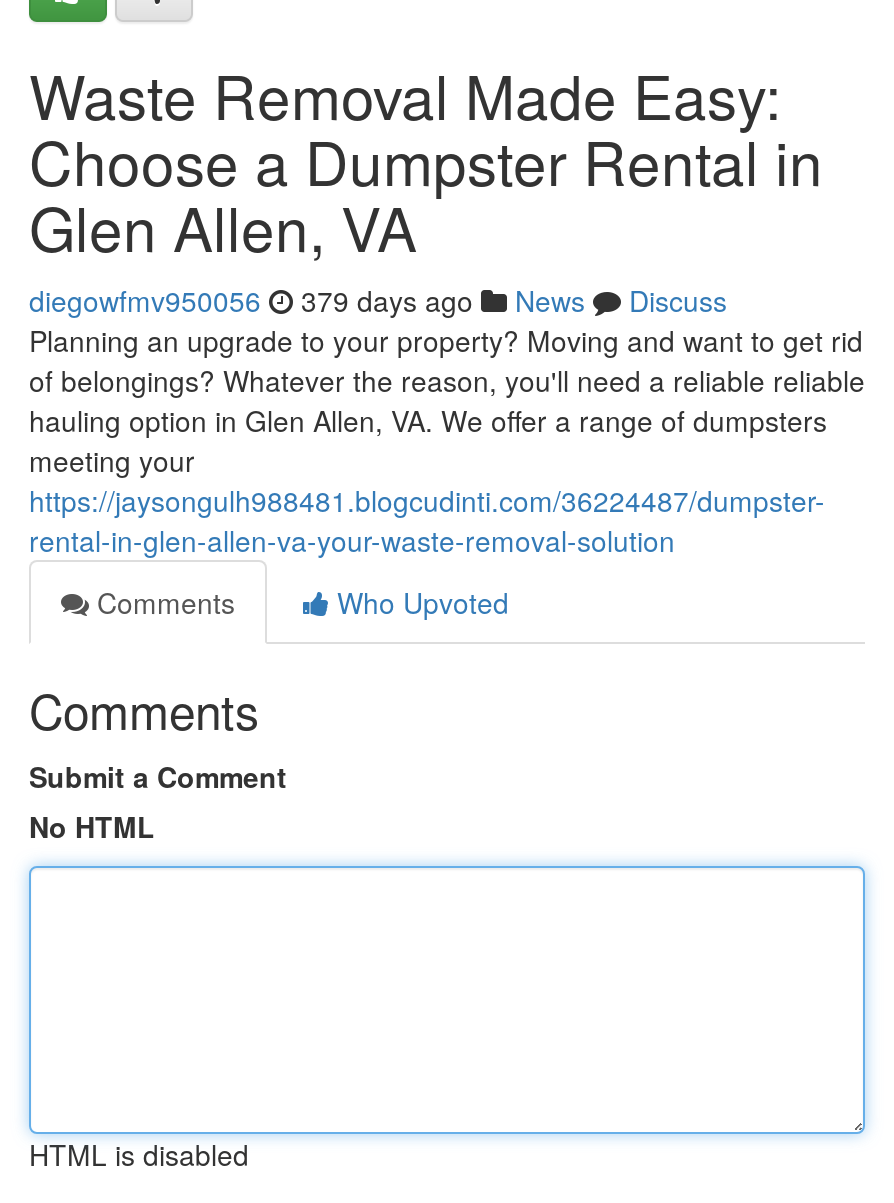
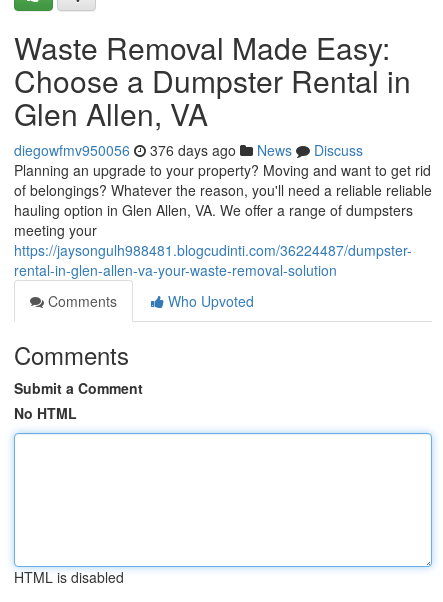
[29,280,727,320] diegowfmv950056 379 days ago News Discuss -> [14,140,363,160] diegowfmv950056 376 days ago News Discuss

